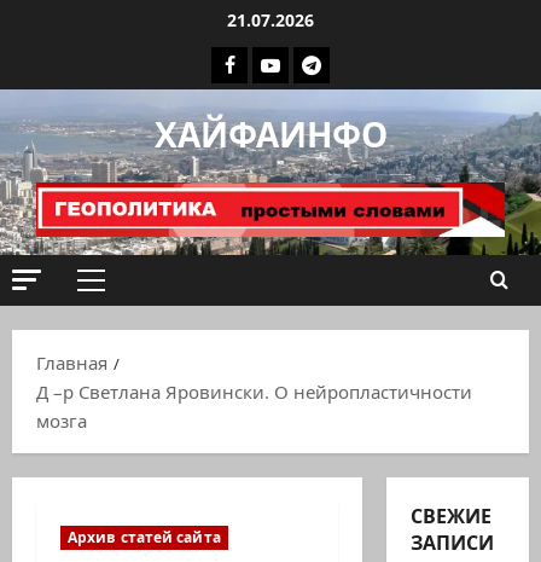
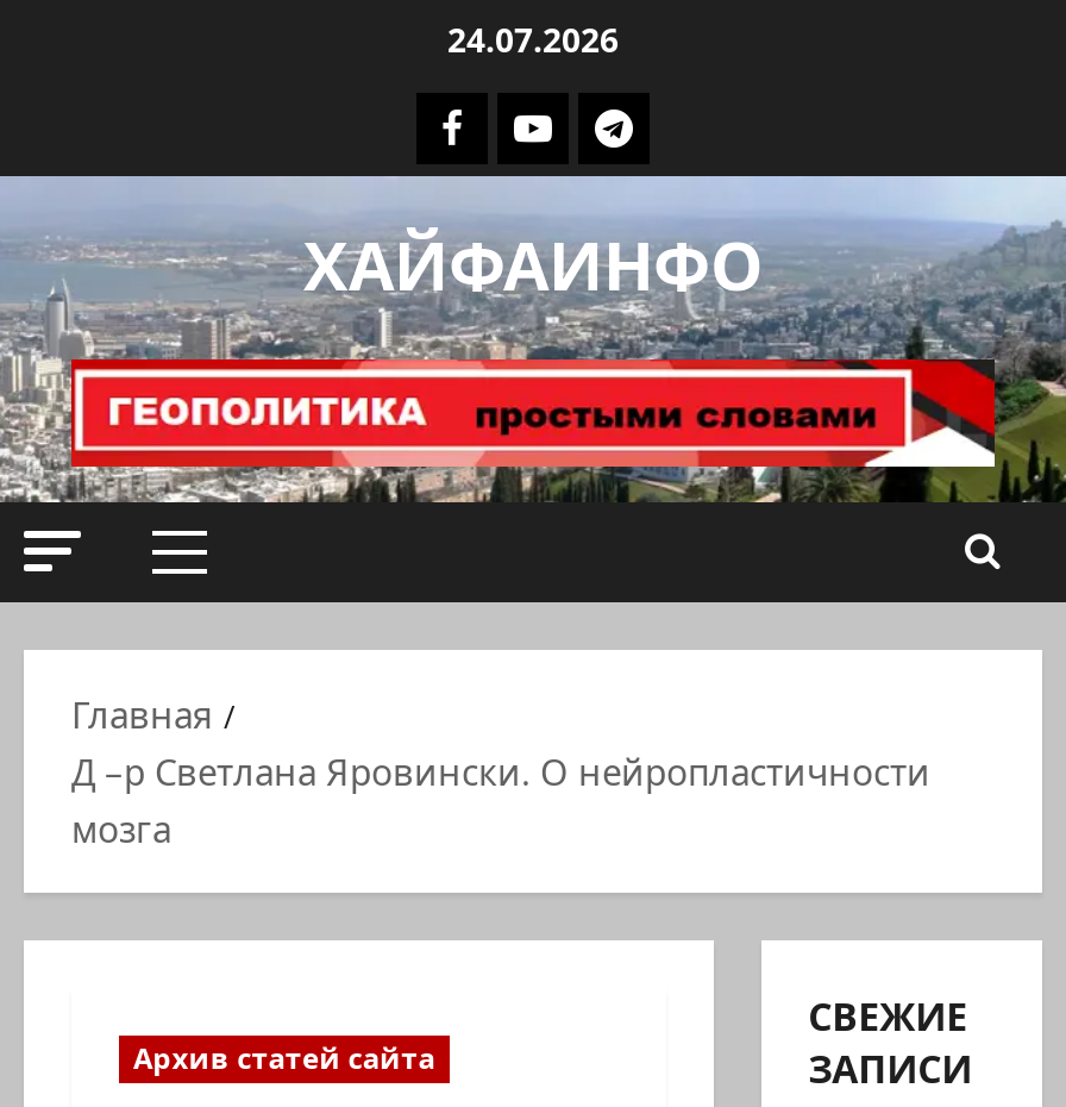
[227,8,314,31] 21.07.2026 -> [447,17,619,62] 24.07.2026

